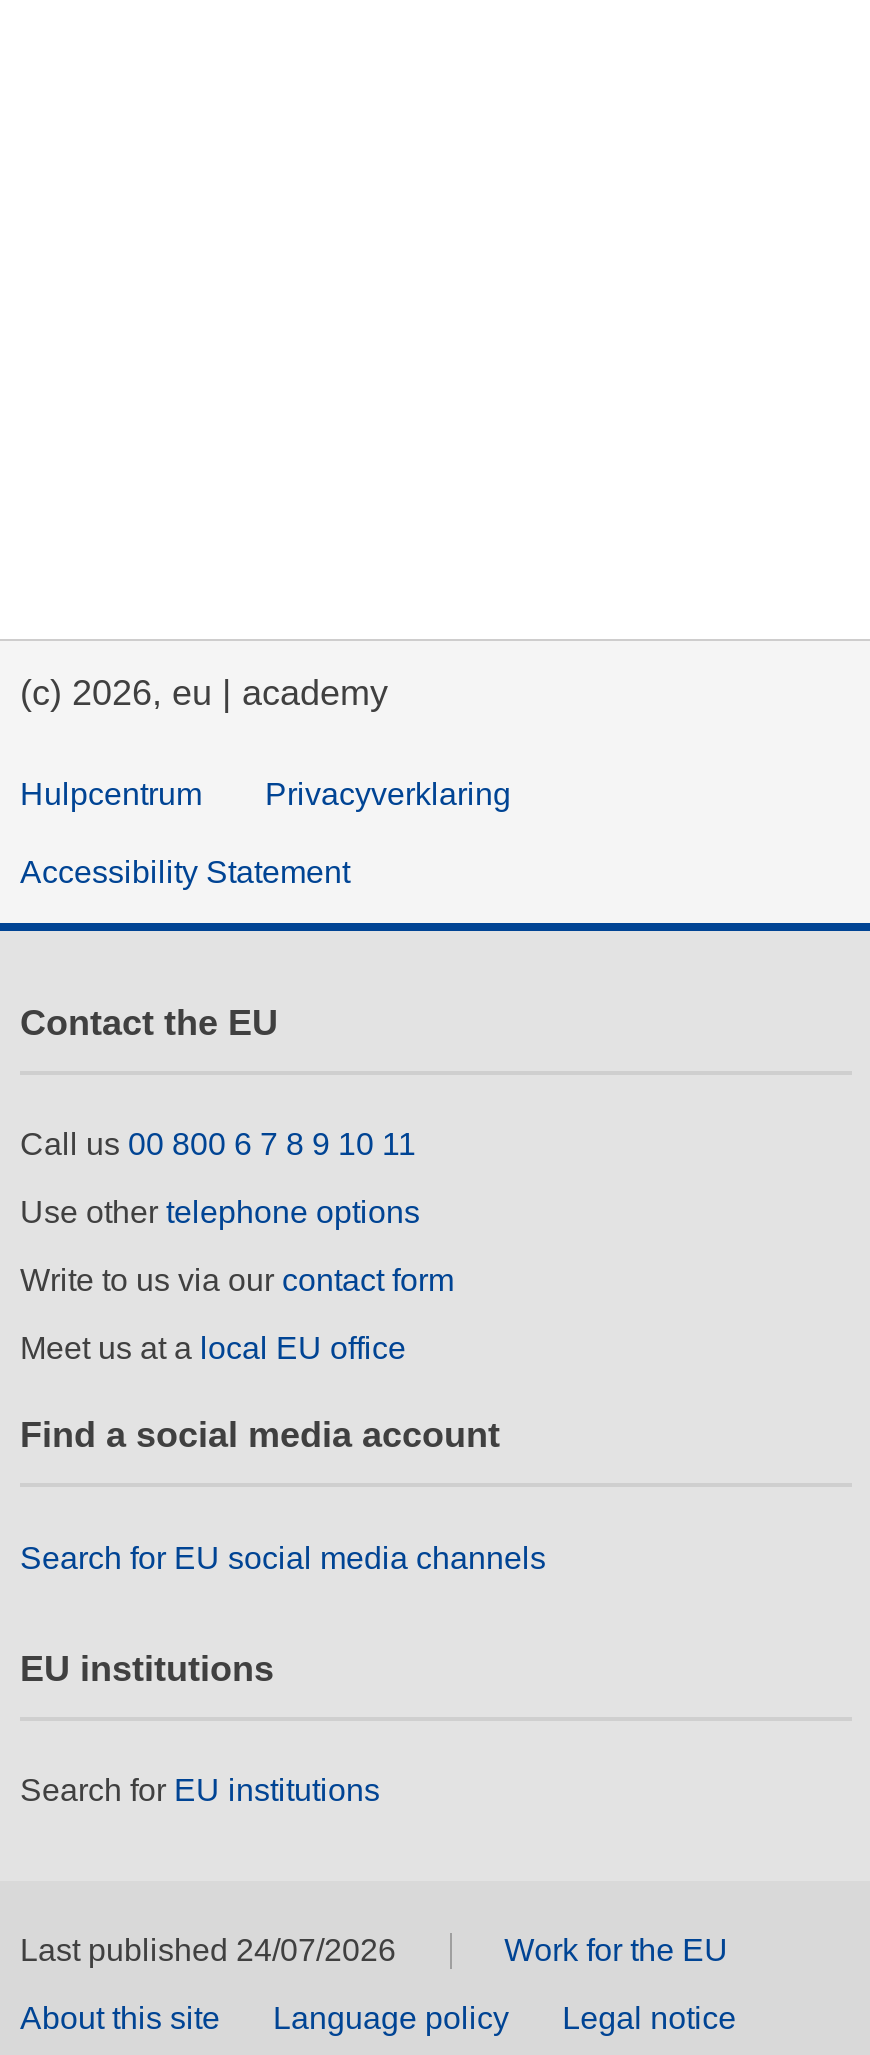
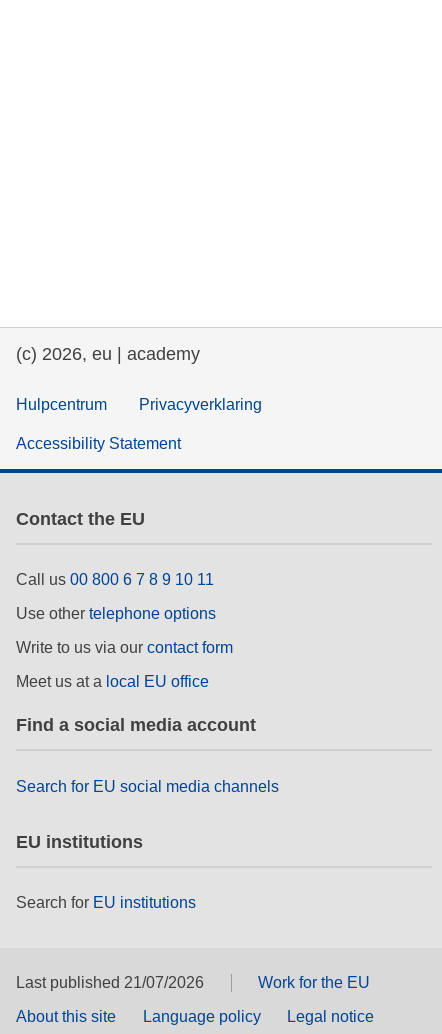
[20,1934,396,1968] Last published 24/07/2026 -> [16,974,204,991] Last published 21/07/2026

